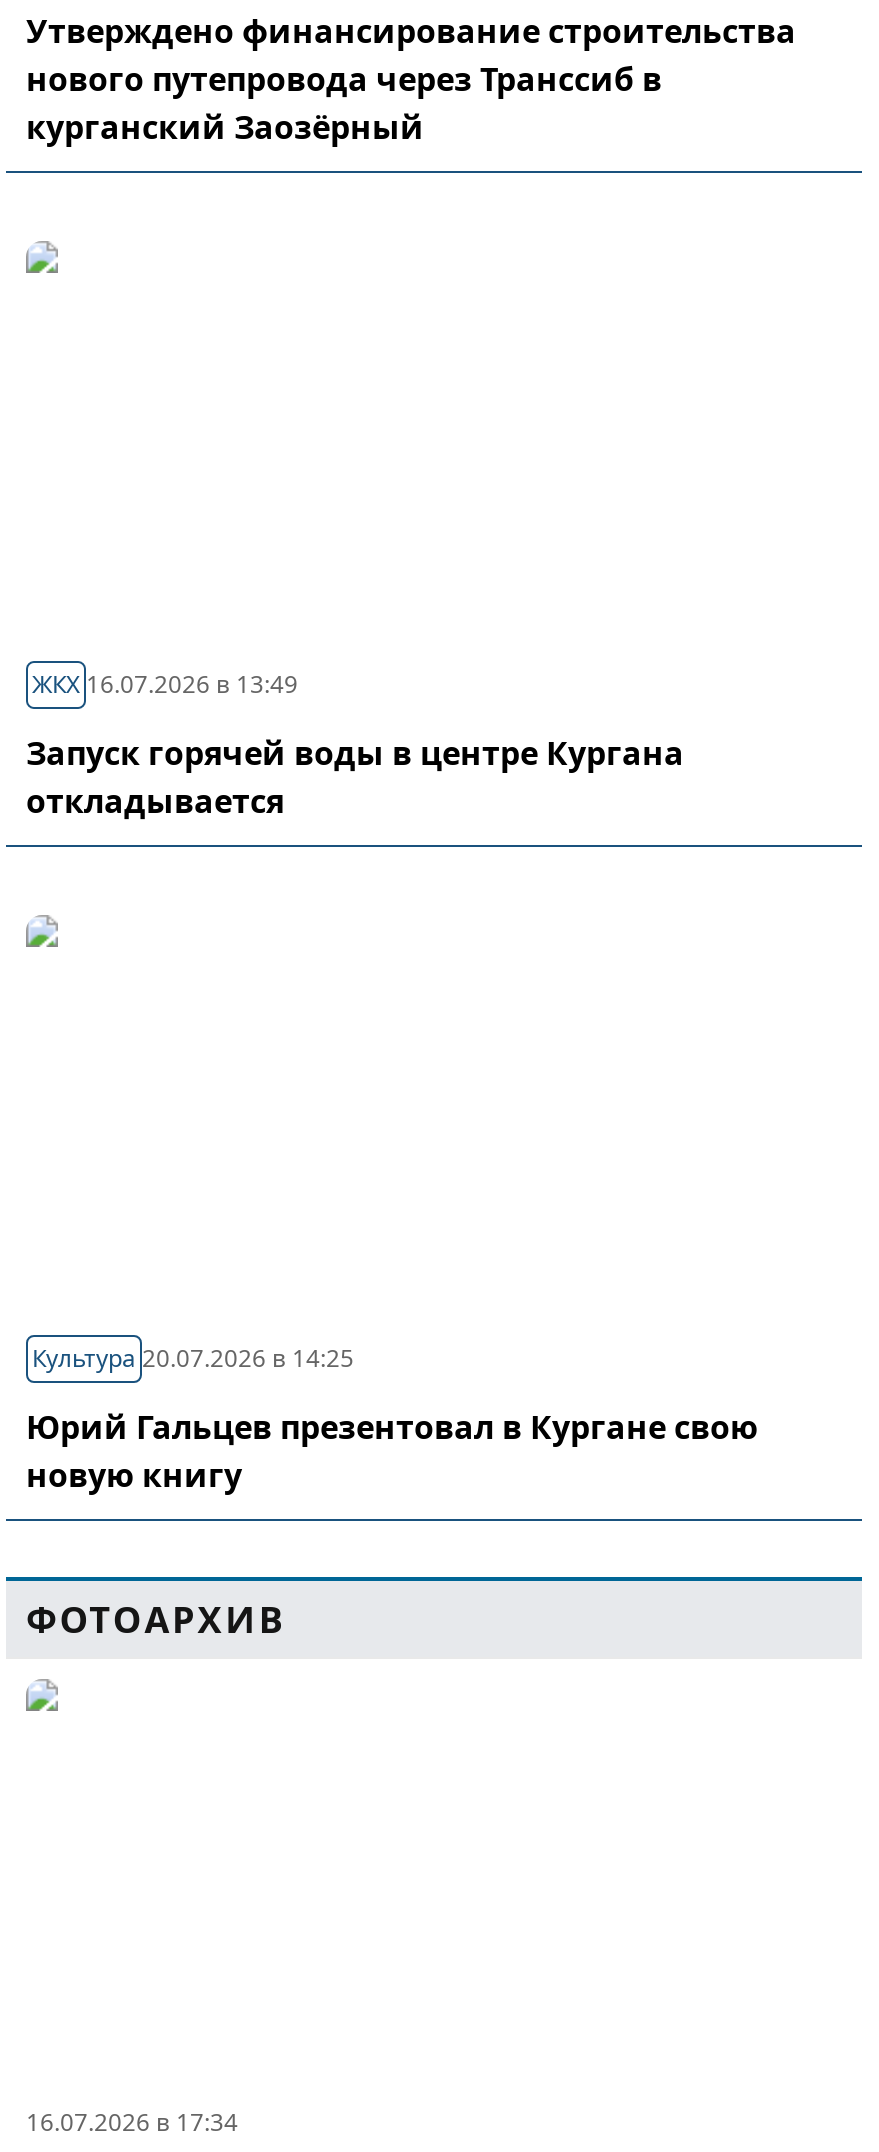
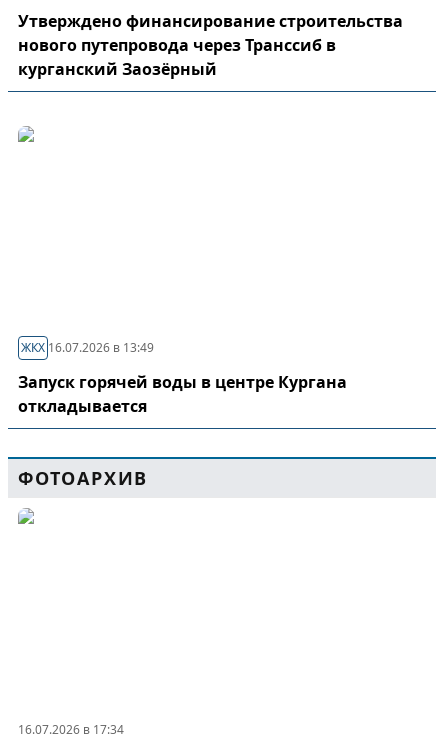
[26,1341,758,1497] Культура 20.07.2026 в 14:25 | Юрий Гальцев презентовал в Кургане свою | новую книгу -> none

